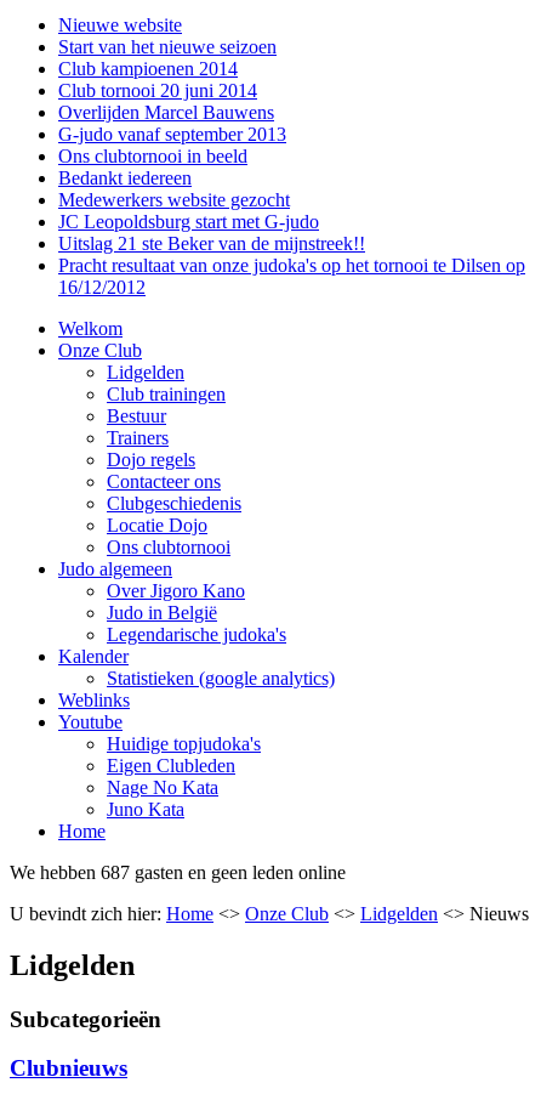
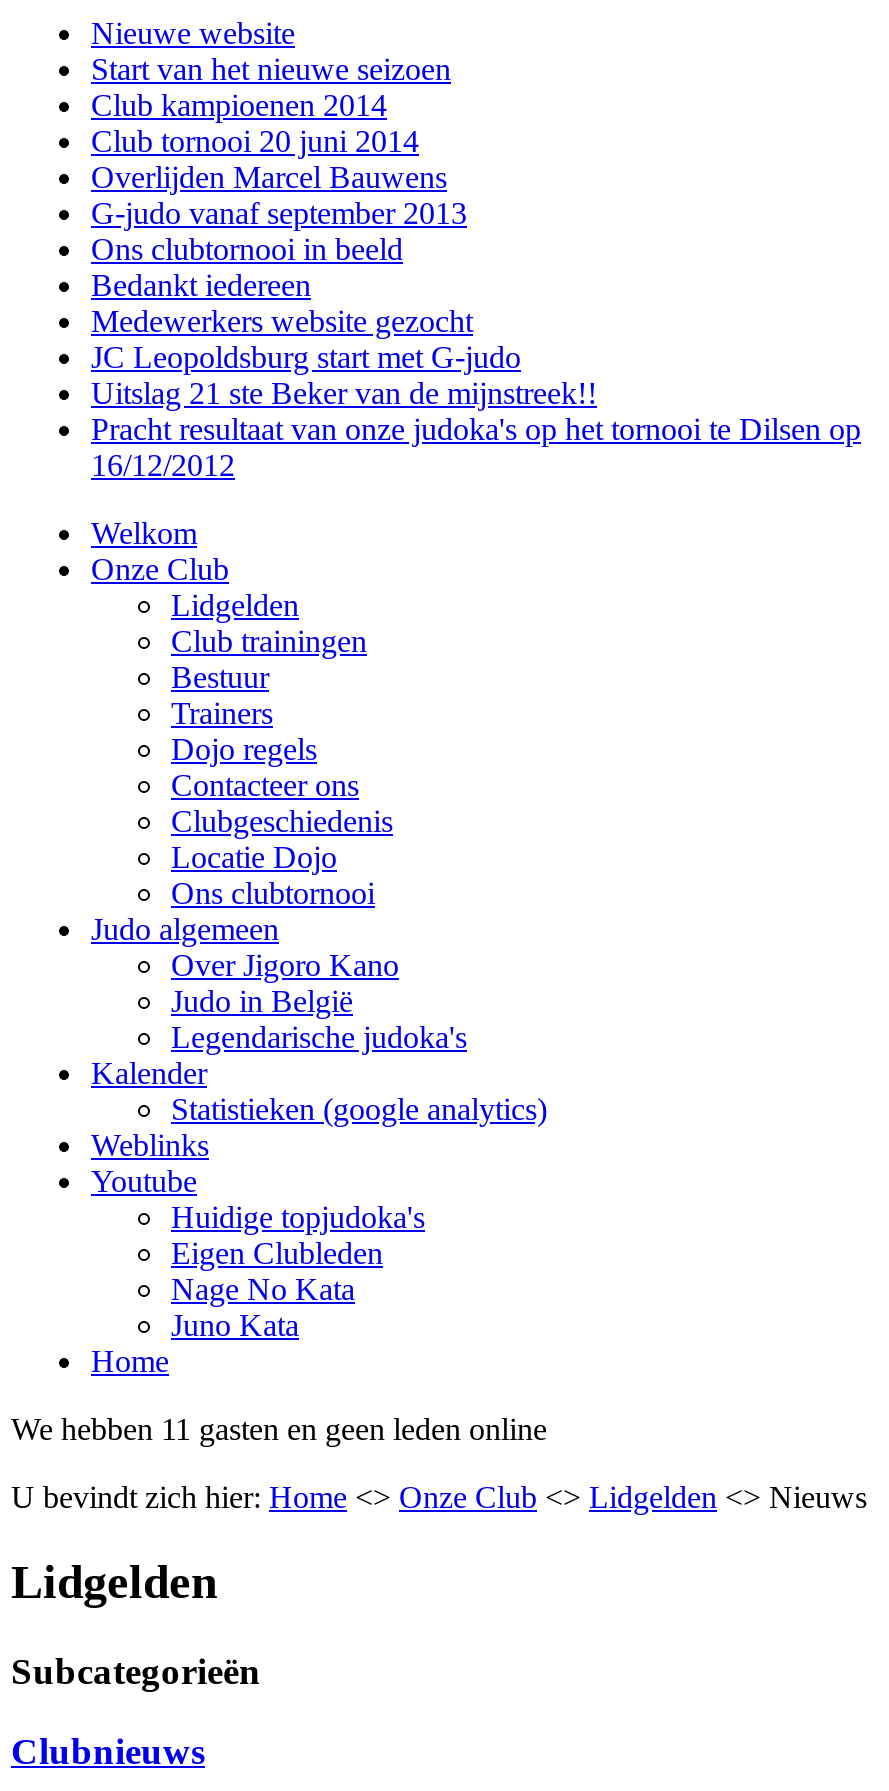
[10,862,346,882] We hebben 687 gasten en geen leden online -> [11,1412,547,1446] We hebben 11 gasten en geen leden online

